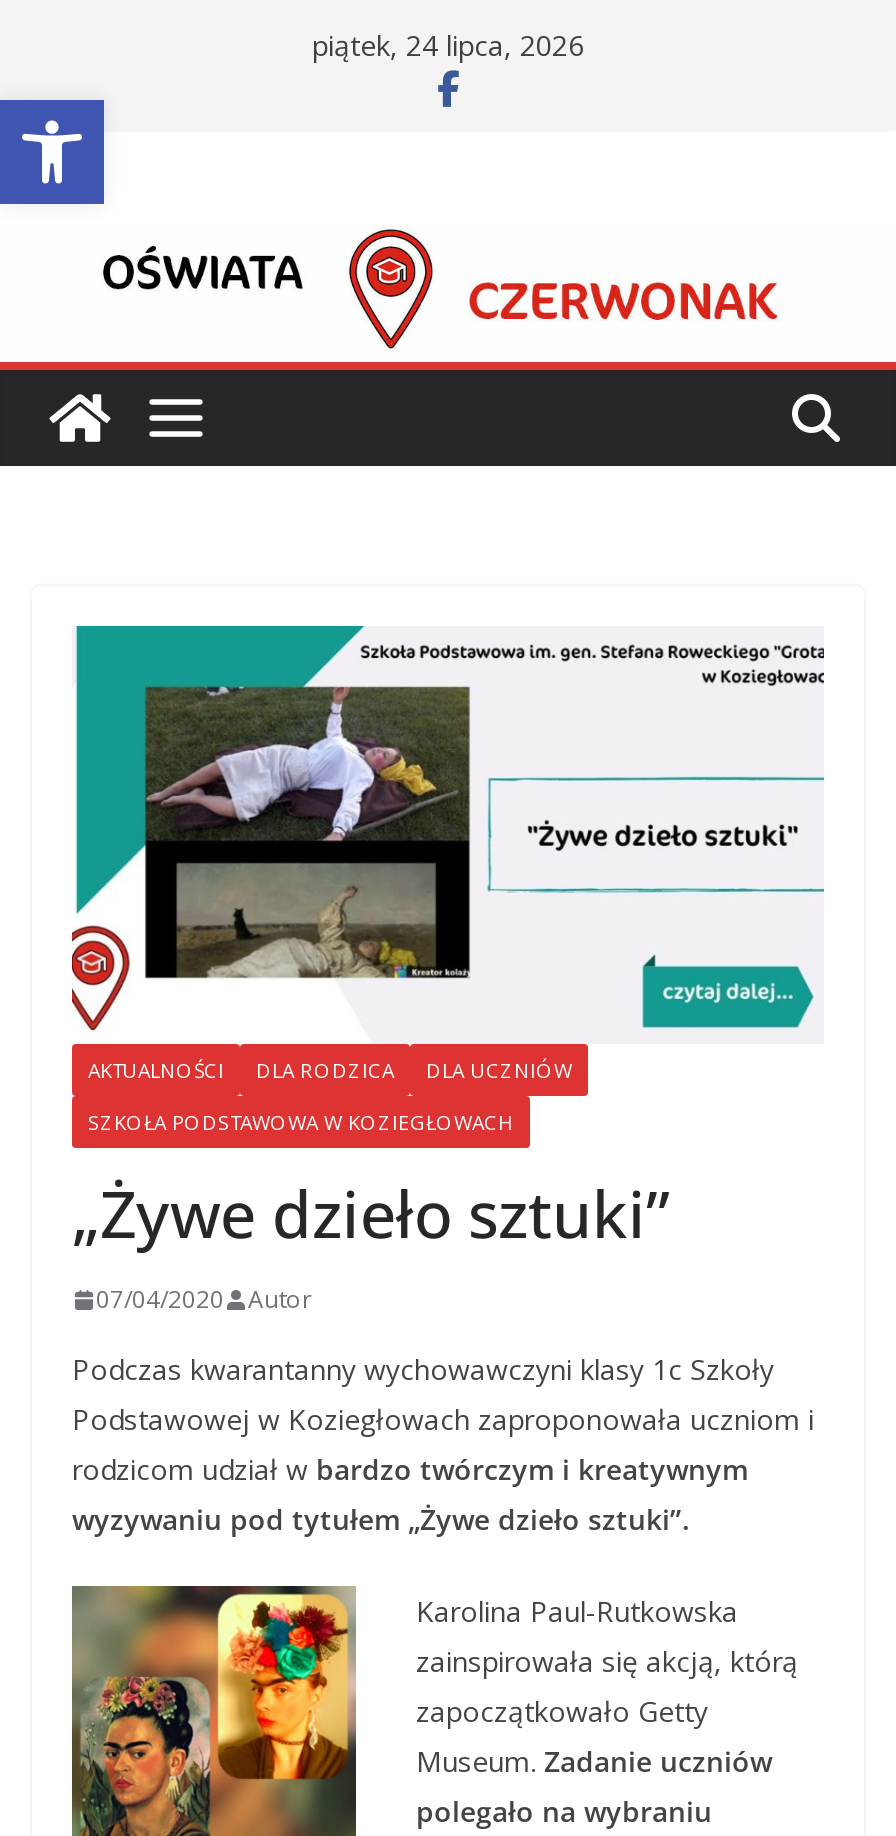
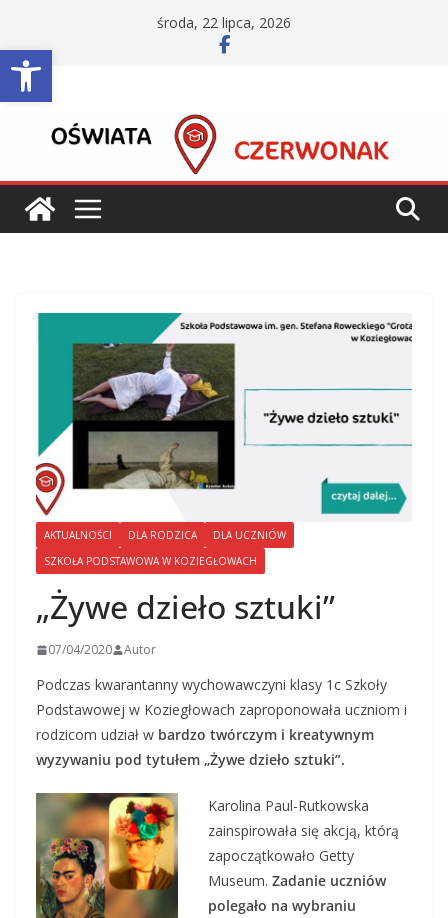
[312,26,584,64] piątek, 24 lipca, 2026 -> [157,13,291,32] środa, 22 lipca, 2026

